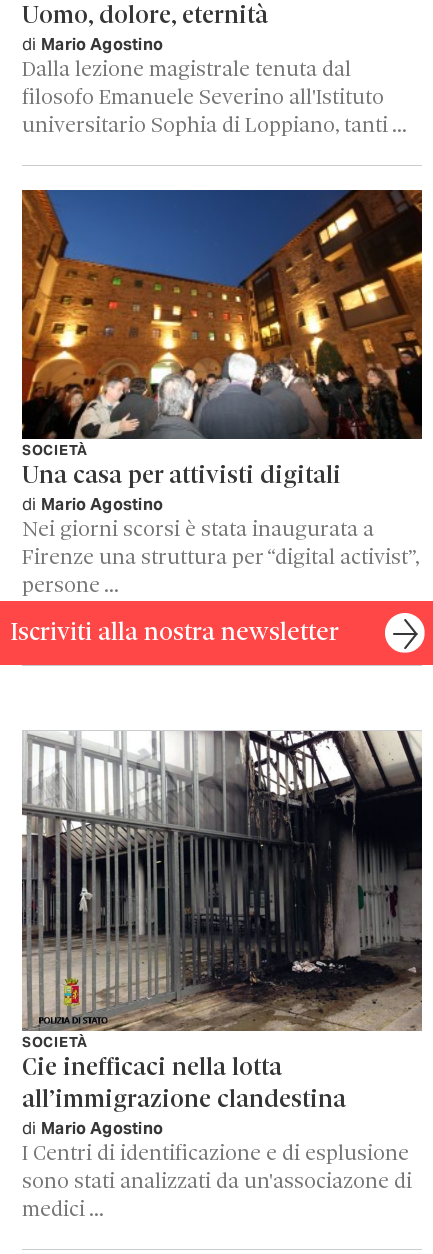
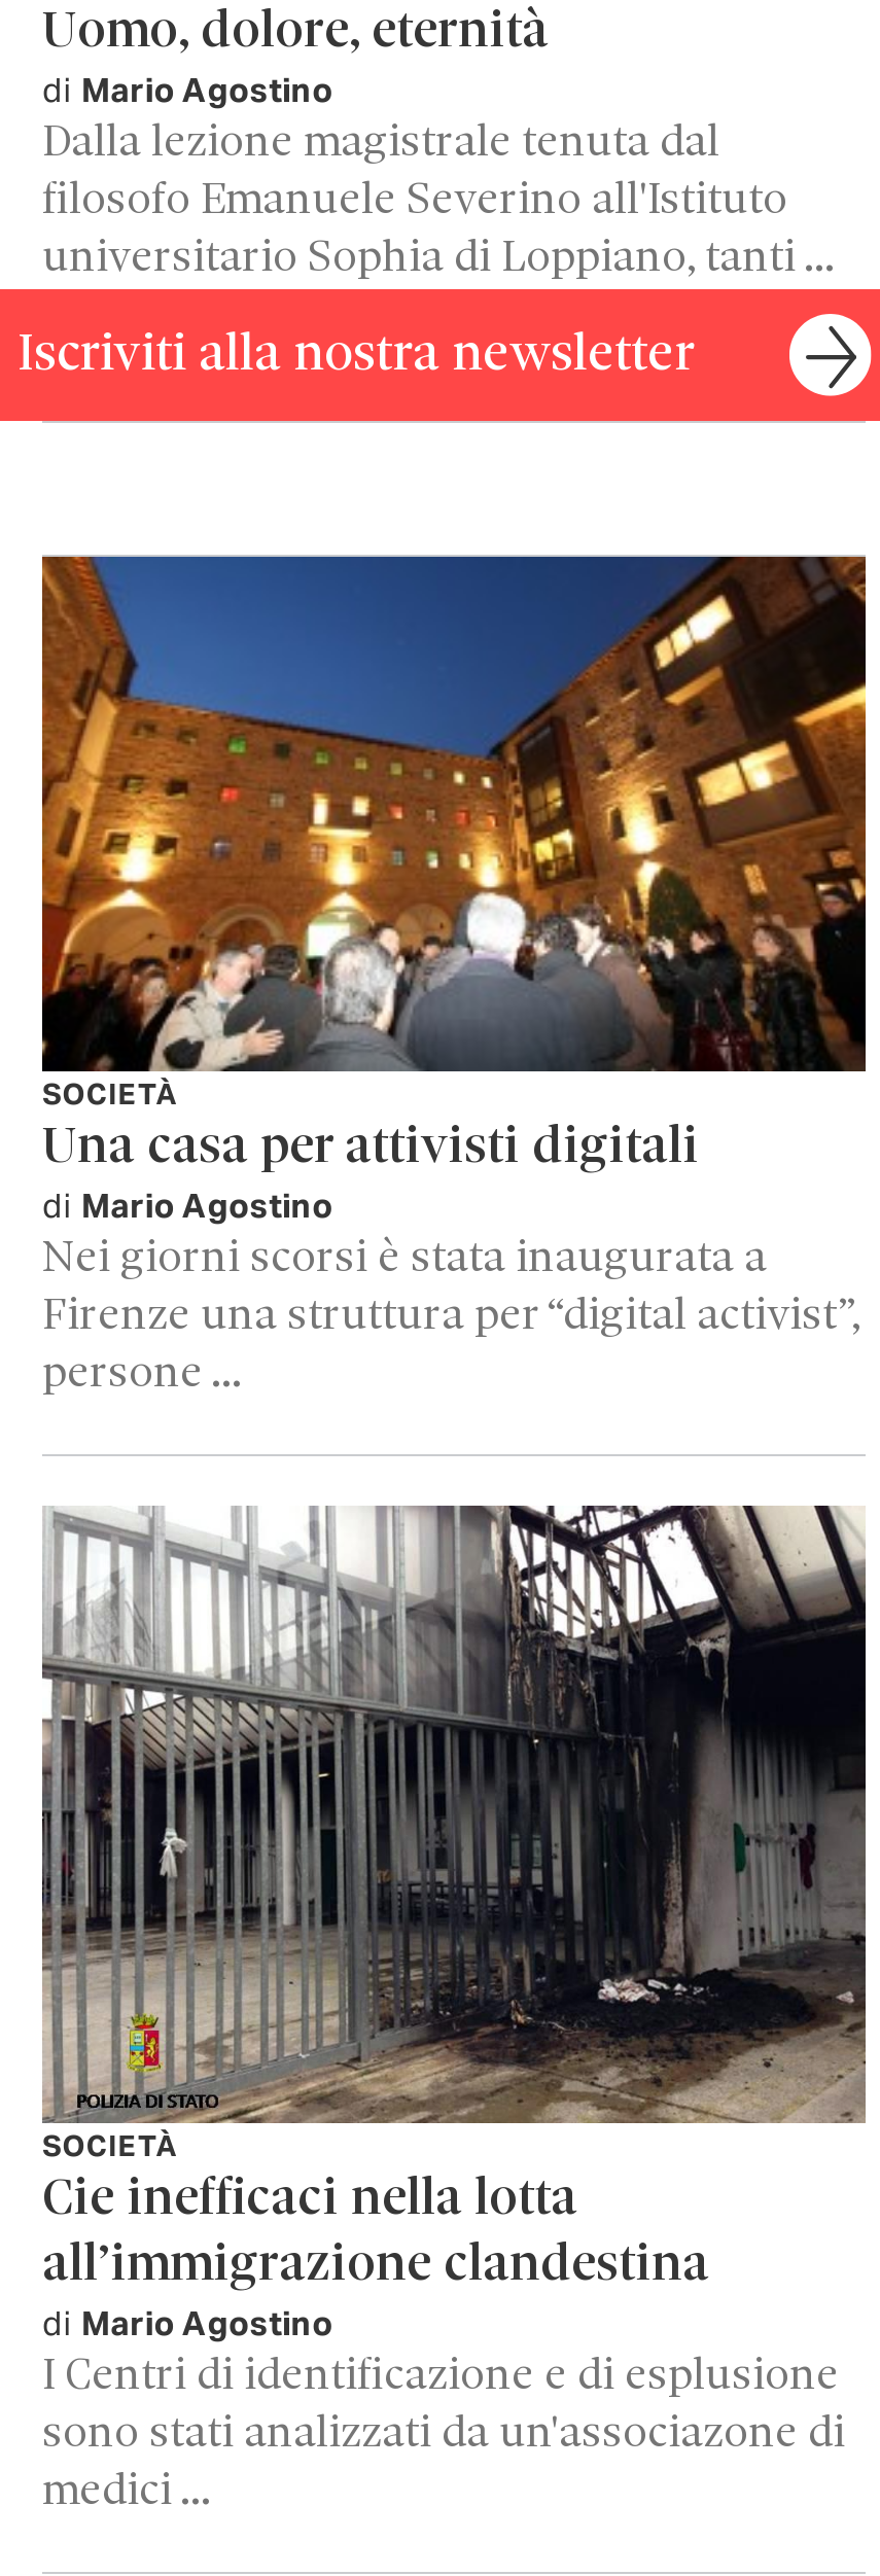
moved [21,188,424,598] -> [40,554,870,1398]: [image] | SOCIETÀ | Una casa per attivisti digitali | di Mario Agostino | Nei giorni scorsi è stata inaugurata a | Firenze una struttura per “digital activist”, | persone …
moved [10,620,339,647] -> [17,329,695,384]: Iscriviti alla nostra newsletter

